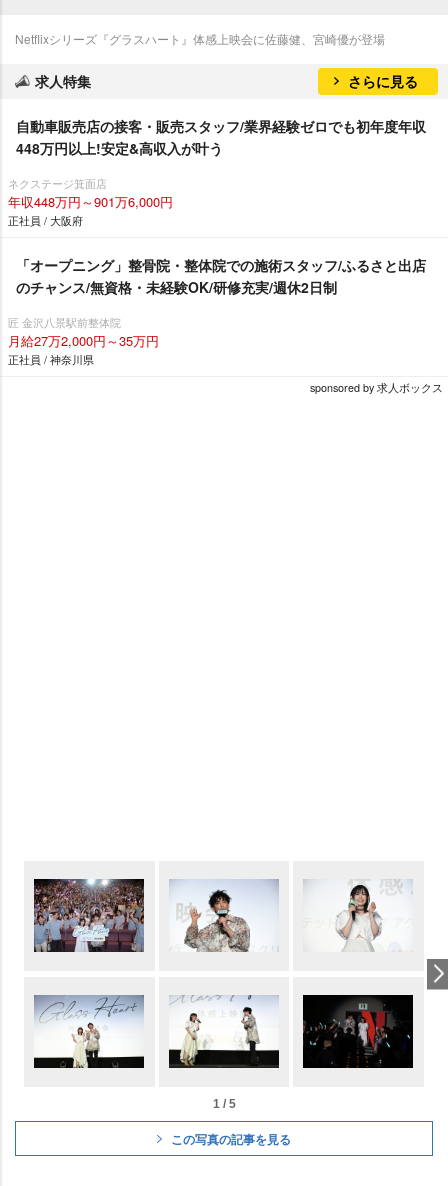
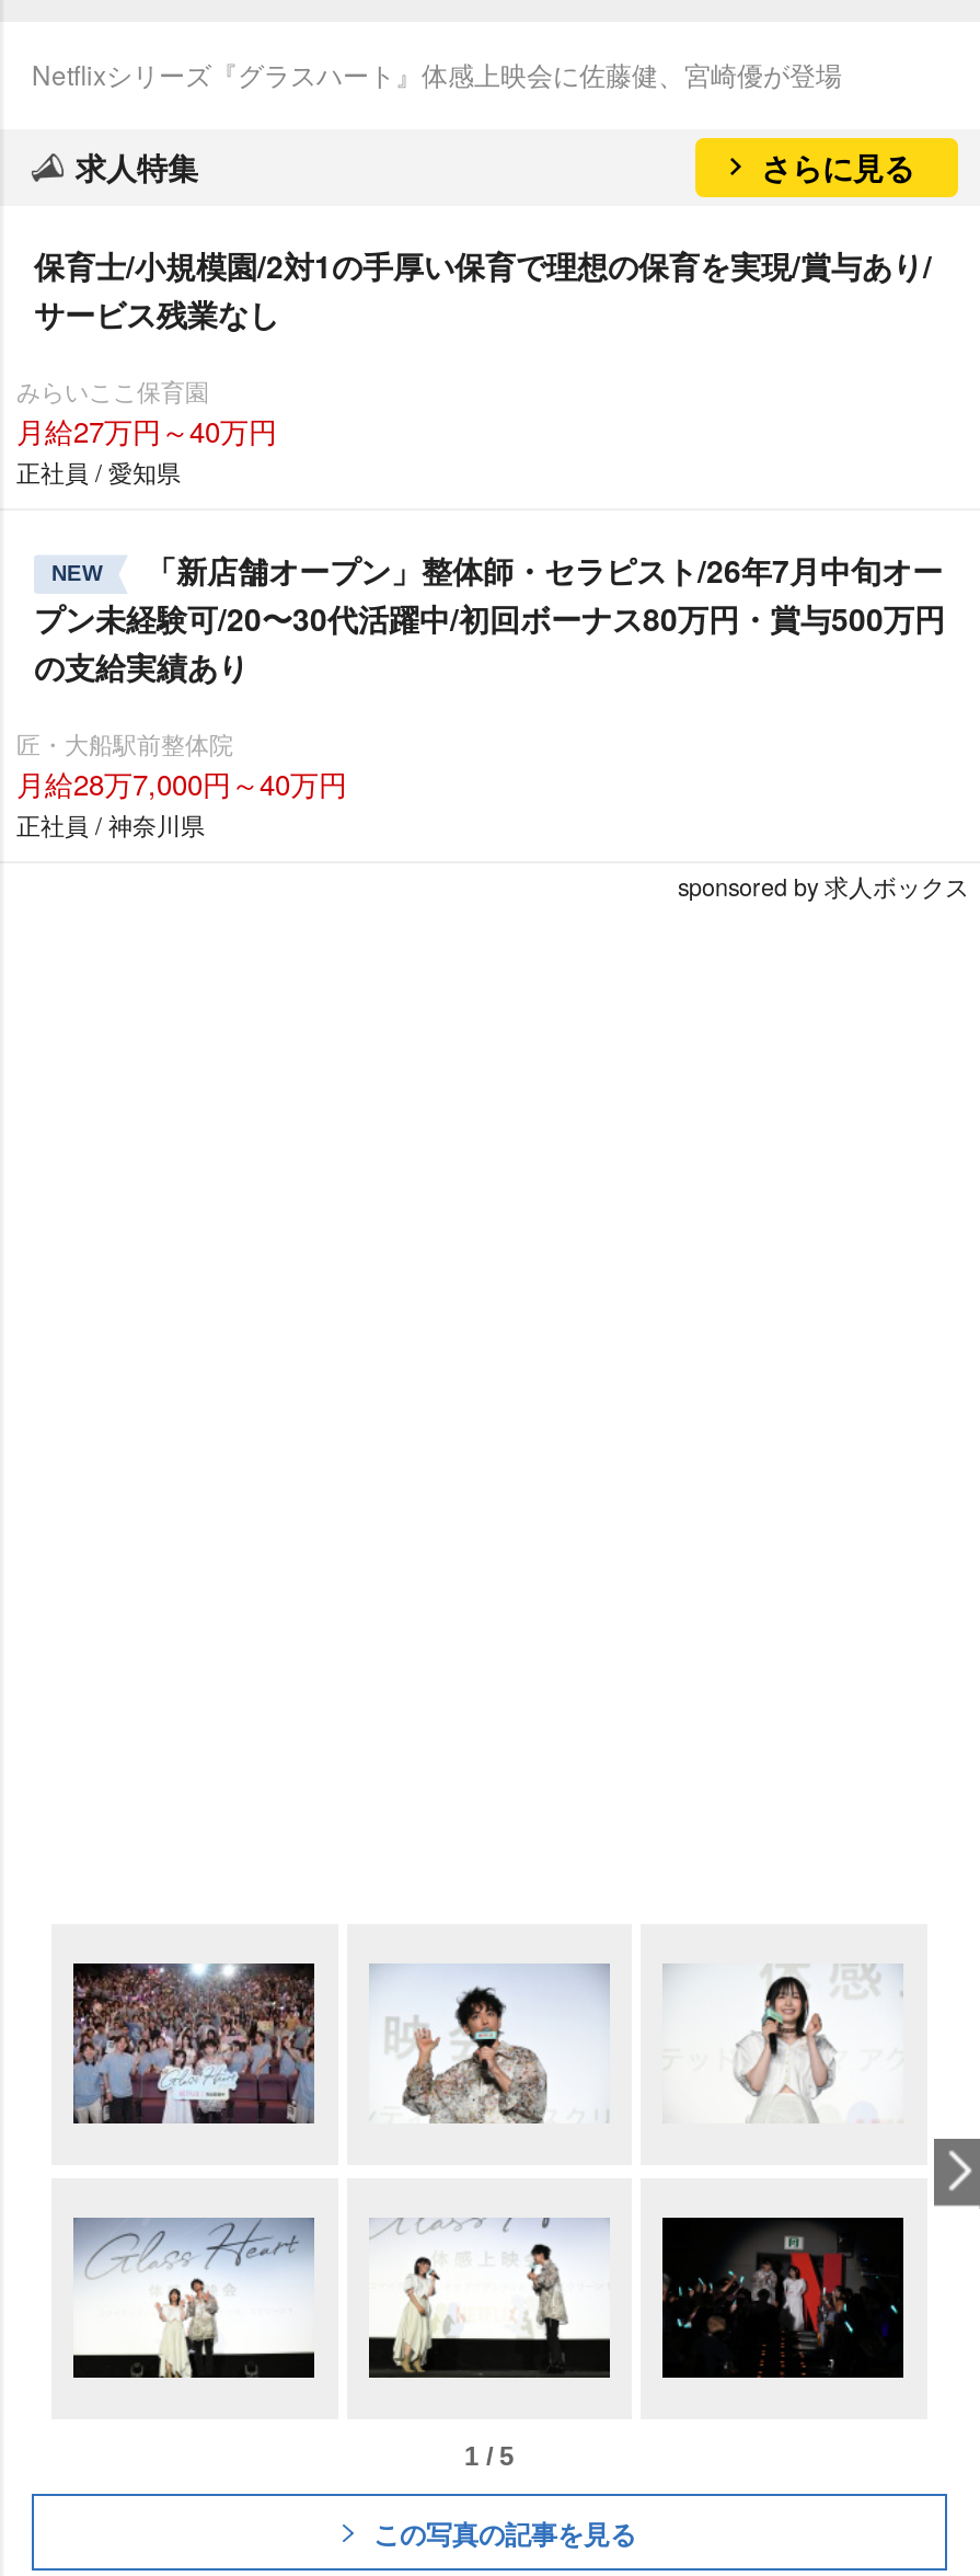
[16,116,426,158] 自動車販売店の接客・販売スタッフ/業界経験ゼロでも初年度年収 | 448万円以上!安定&高収入が叶う -> [34,243,932,335] 保育士/小規模園/2対1の手厚い保育で理想の保育を実現/賞与あり/ | サービス残業なし
[8,176,173,228] ネクステージ箕面店 | 年収448万円～901万6,000円 | 正社員 / 大阪府 -> [16,375,277,489] みらいここ保育園 | 月給27万円～40万円 | 正社員 / 愛知県
[16,255,426,297] 「オープニング」整骨院・整体院での施術スタッフ/ふるさと出店 | のチャンス/無資格・未経験OK/研修充実/週休2日制 -> [34,548,945,689] NEW | 「新店舗オープン」整体師・セラピスト/26年7月中旬オー | プン未経験可/20〜30代活躍中/初回ボーナス80万円・賞与500万円 | の支給実績あり
[8,315,159,350] 匠 金沢八景駅前整体院 | 月給27万2,000円～35万円 -> [16,728,347,805] 匠・大船駅前整体院 | 月給28万7,000円～40万円

